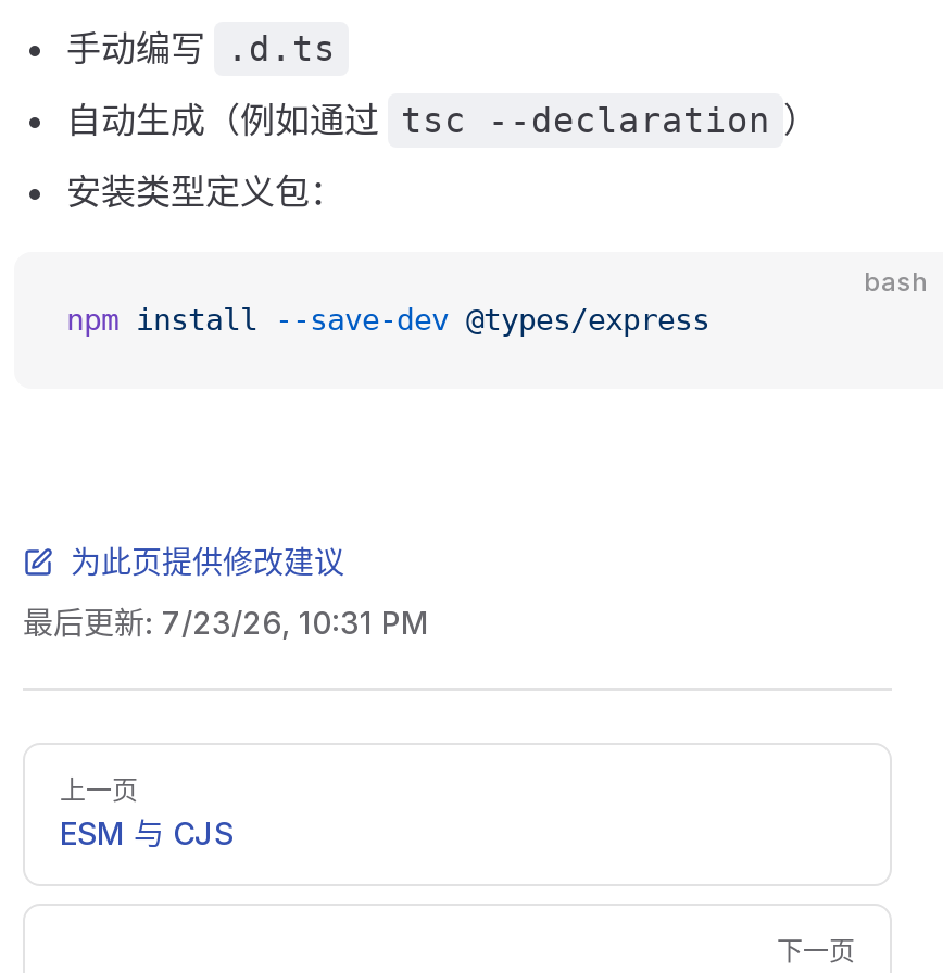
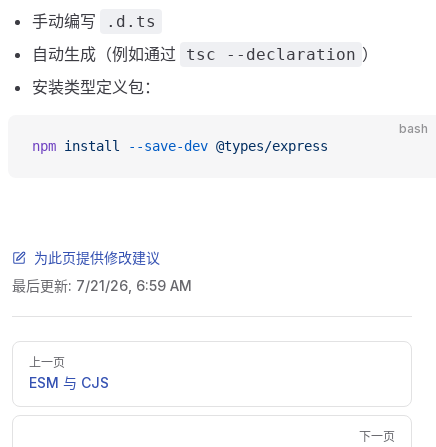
[23,604,429,641] 最后更新: 7/23/26, 10:31 PM -> [12,277,192,294] 最后更新: 7/21/26, 6:59 AM

